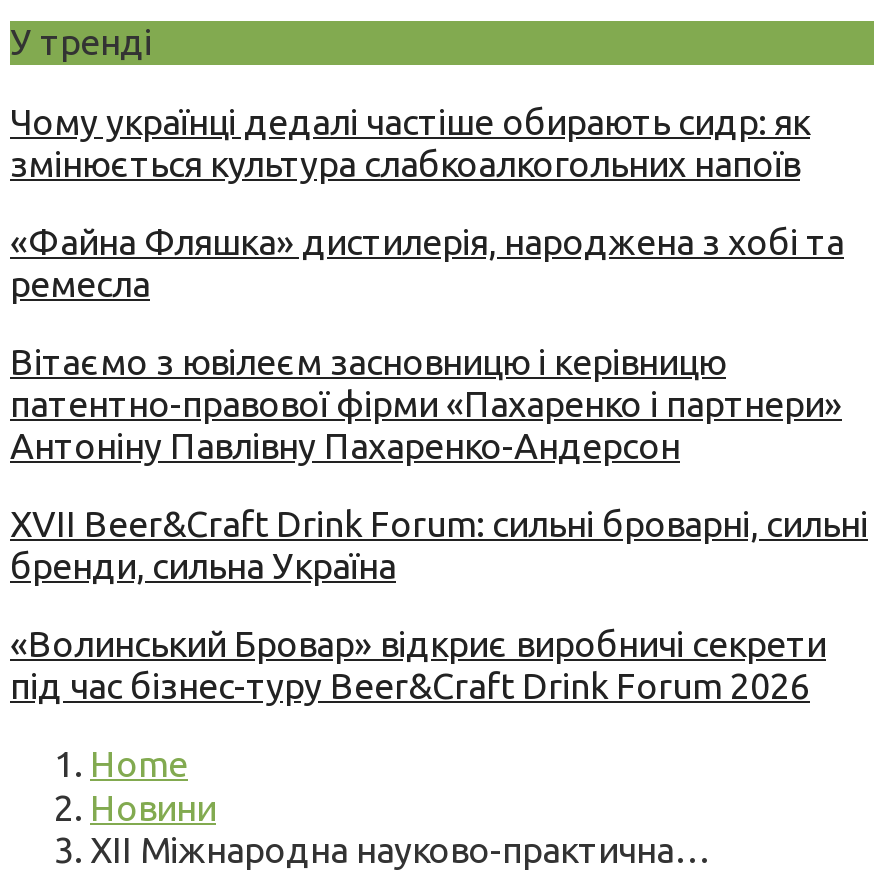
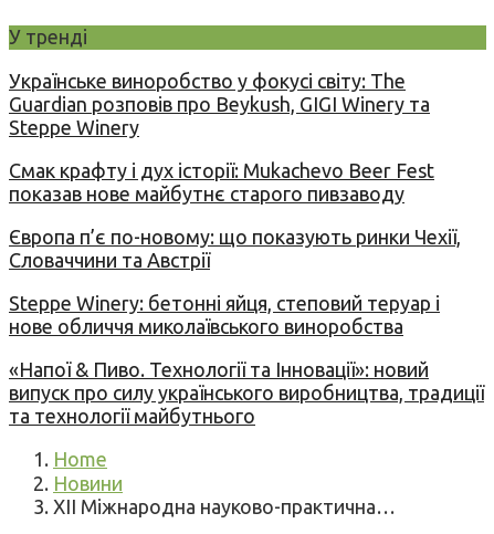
[10,101,810,183] Чому українці дедалі частіше обирають сидр: як | змінюється культура слабкоалкогольних напоїв -> [9,70,430,138] Українське виноробство у фокусі світу: The | Guardian розповів про Beykush, GIGI Winery та | Steppe Winery
[10,221,844,303] «Файна Фляшка» дистилерія, народжена з хобі та | ремесла -> [9,159,434,205] Смак крафту і дух історії: Mukachevo Beer Fest | показав нове майбутнє старого пивзаводу
[10,341,842,465] Вітаємо з ювілеєм засновницю і керівницю | патентно-правової фірми «Пахаренко і партнери» | Антоніну Павлівну Пахаренко-Андерсон -> [9,226,461,271] Європа п’є по-новому: що показують ринки Чехії, | Словаччини та Австрії
[10,503,868,585] XVII Beer&Craft Drink Forum: сильні броварні, сильні | бренди, сильна Україна -> [9,292,440,337] Steppe Winery: бетонні яйця, степовий теруар і | нове обличчя миколаївського виноробства
[10,623,826,705] «Волинський Бровар» відкриє виробничі секрети | під час бізнес-туру Beer&Craft Drink Forum 2026 -> [9,358,484,427] «Напої & Пиво. Технології та Інновації»: новий | випуск про силу українського виробництва, традиції | та технології майбутнього

